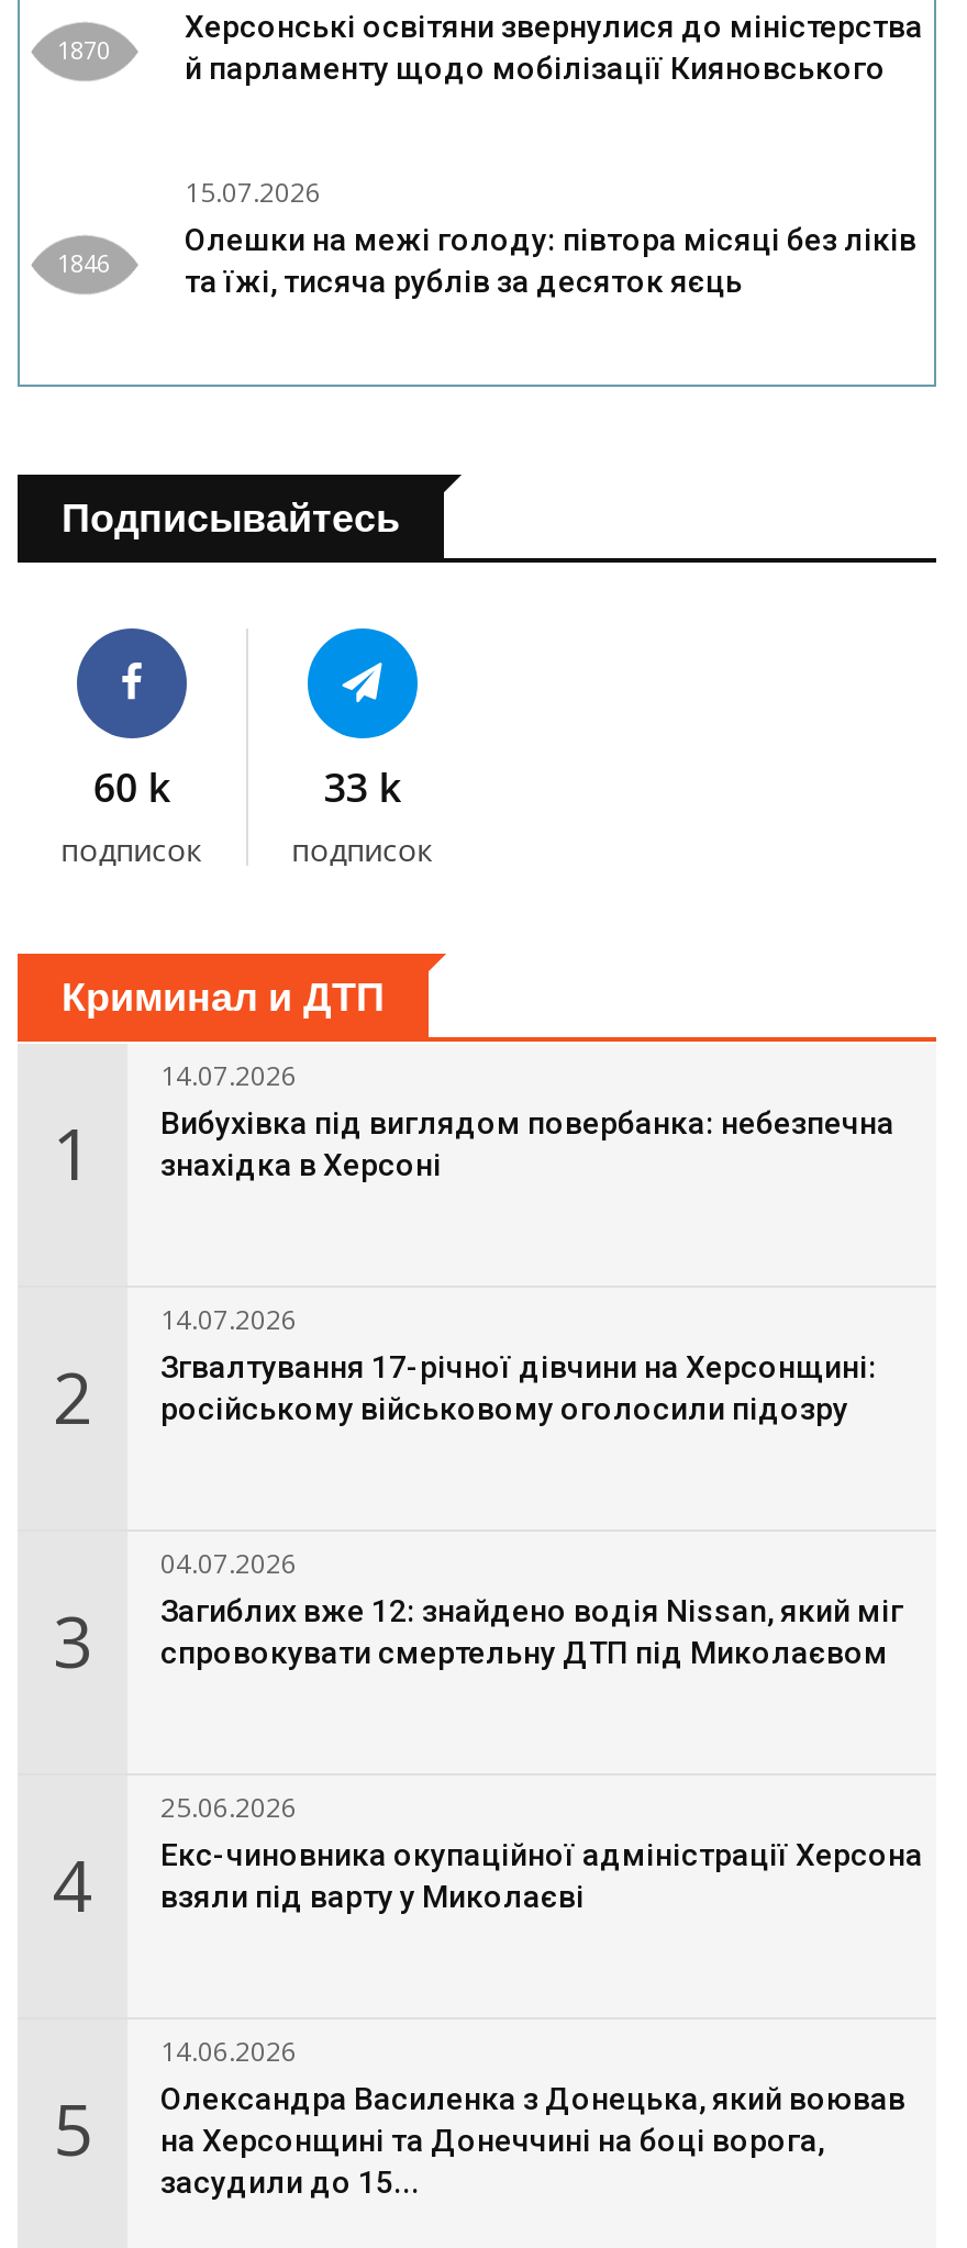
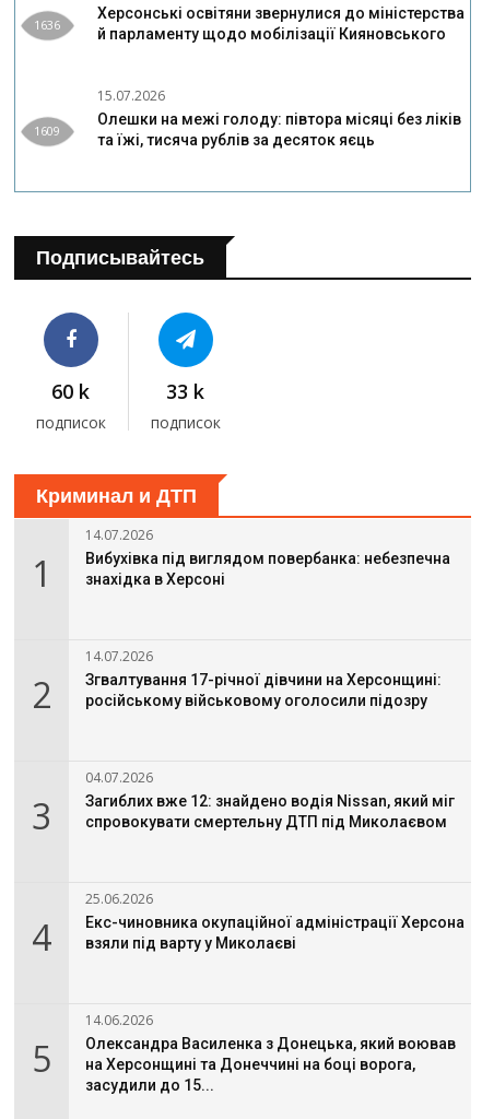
[57,33,110,66] 1870 -> [34,17,60,33] 1636
[57,247,110,280] 1846 -> [34,123,60,139] 1609

